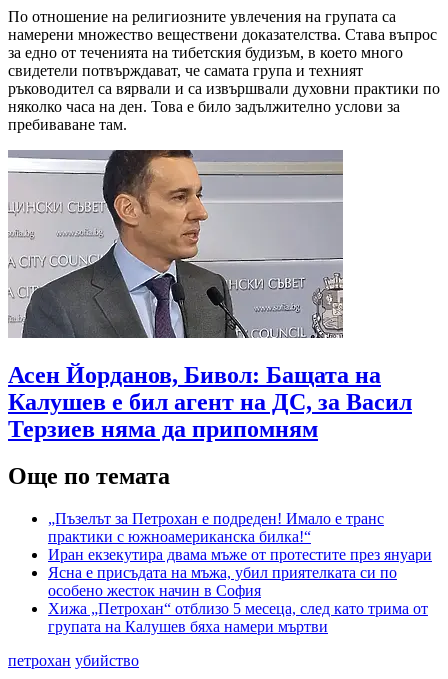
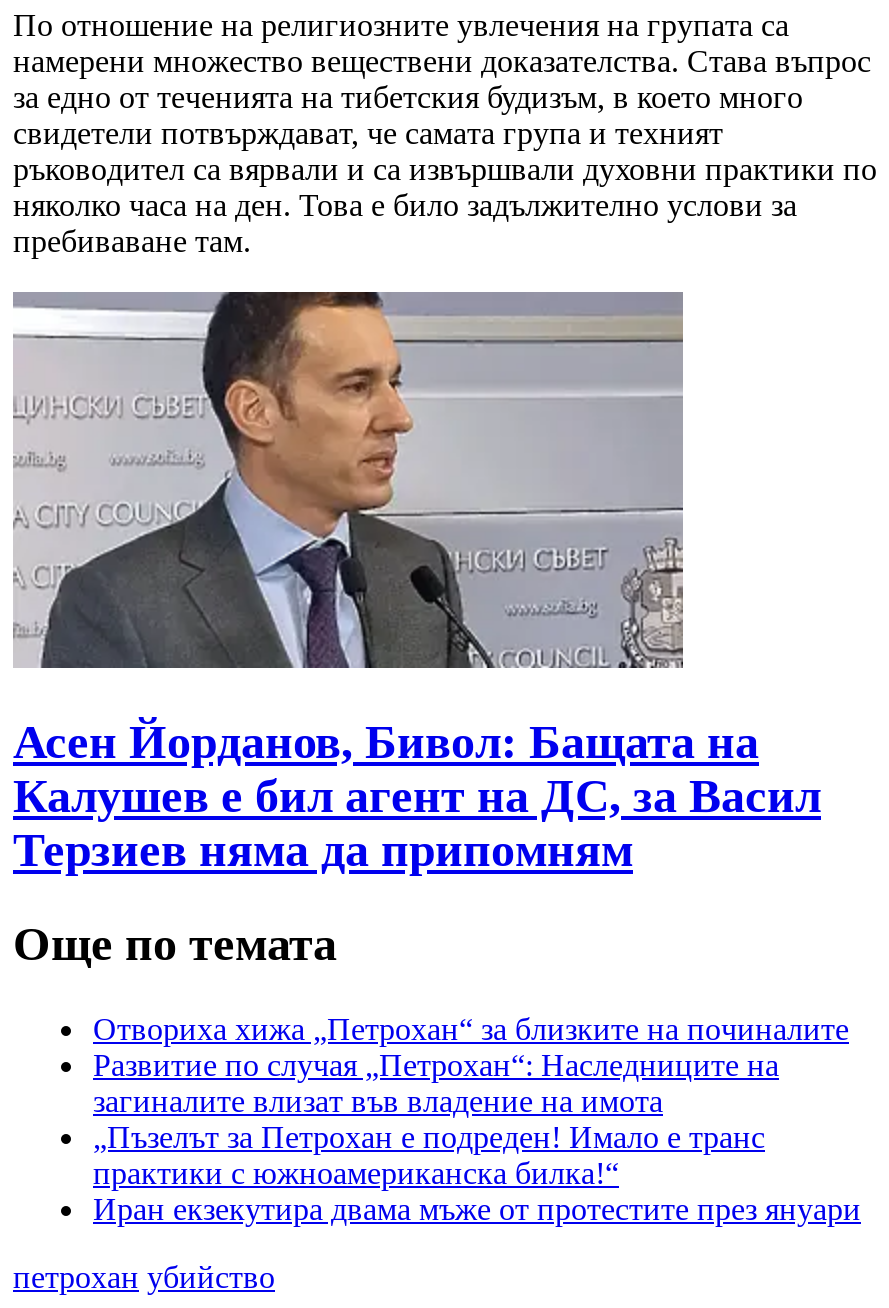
none -> [93,1012,849,1118] Отвориха хижа „Петрохан“ за близките на починалите | Развитие по случая „Петрохан“: Наследниците на | загиналите влизат във владение на имота
moved [48,510,432,563] -> [93,1120,861,1226]: „Пъзелът за Петрохан е подреден! Имало е транс | практики с южноамериканска билка!“ | Иран екзекутира двама мъже от протестите през януари
[48,564,428,635] Ясна е присъдата на мъжа, убил приятелката си по | особено жесток начин в София | Хижа „Петрохан“ отблизо 5 месеца, след като трима от | групата на Калушев бяха намери мъртви -> none

